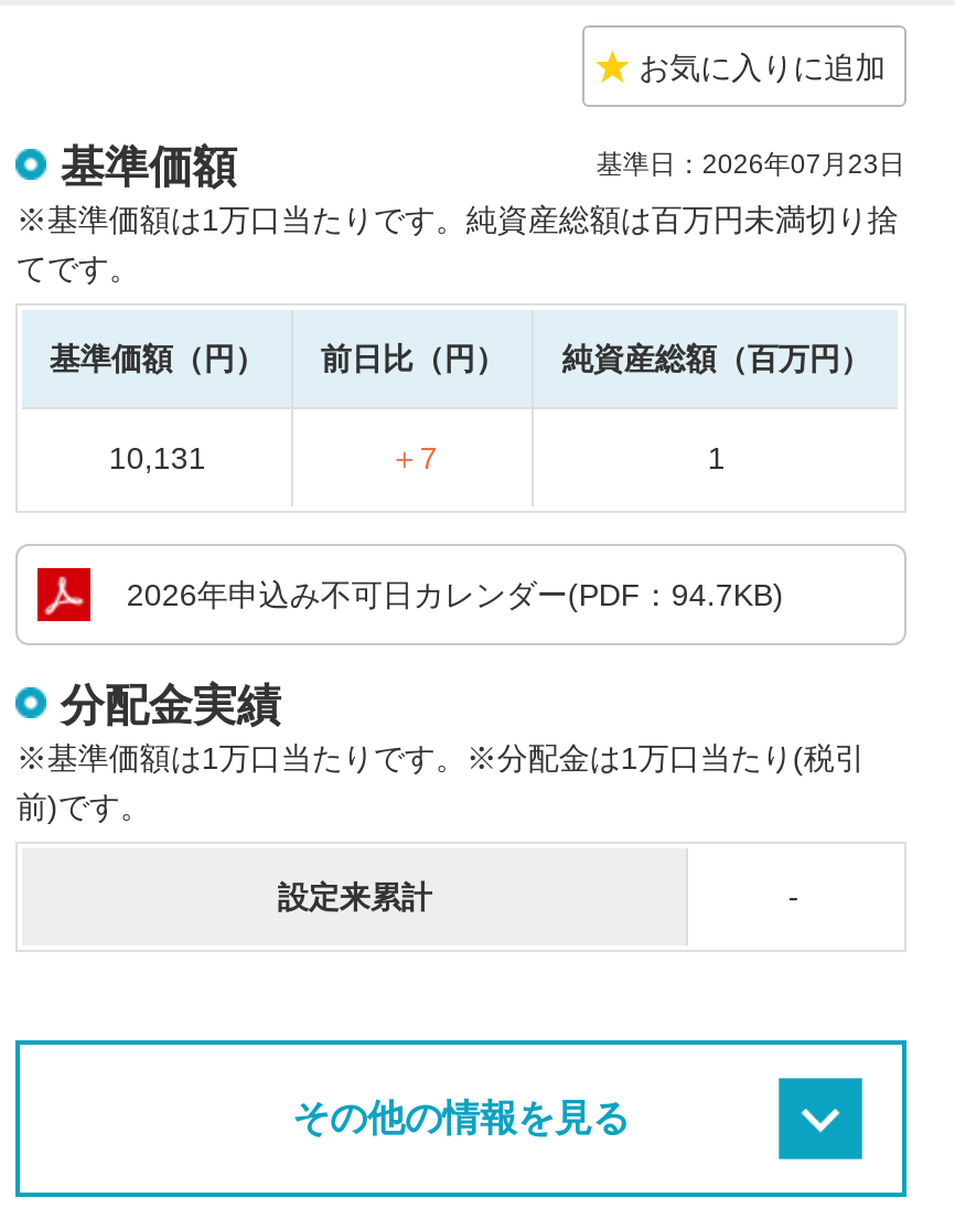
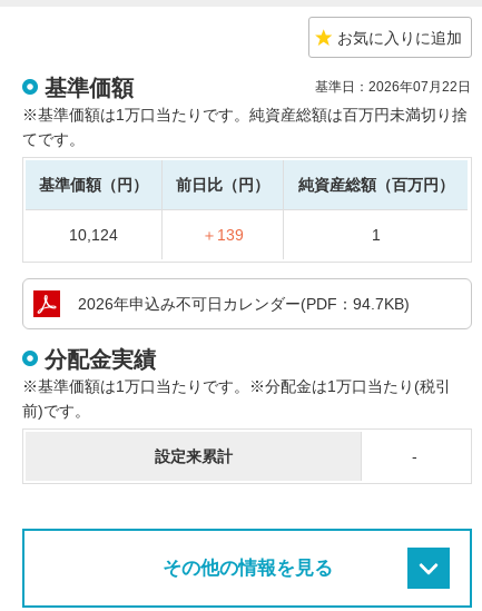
[596,148,905,179] 基準日：2026年07月23日 -> [315,79,471,94] 基準日：2026年07月22日
[109,440,206,475] 10,131 -> [69,226,118,244] 10,124
[389,440,438,475] ＋7 -> [202,226,244,244] ＋139

